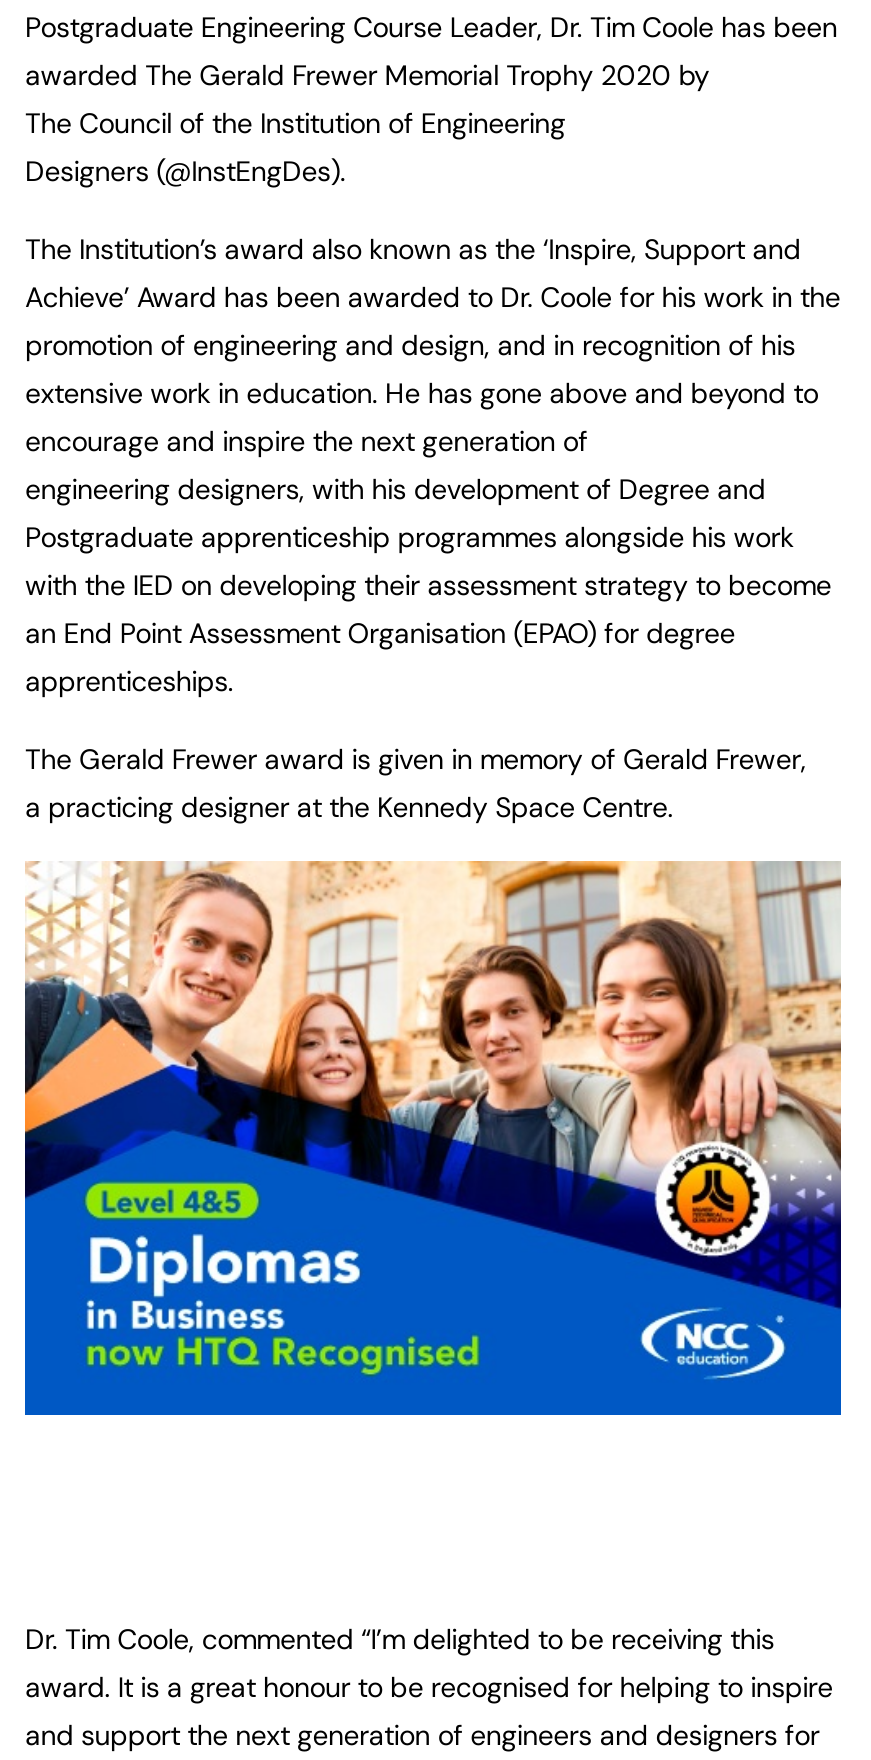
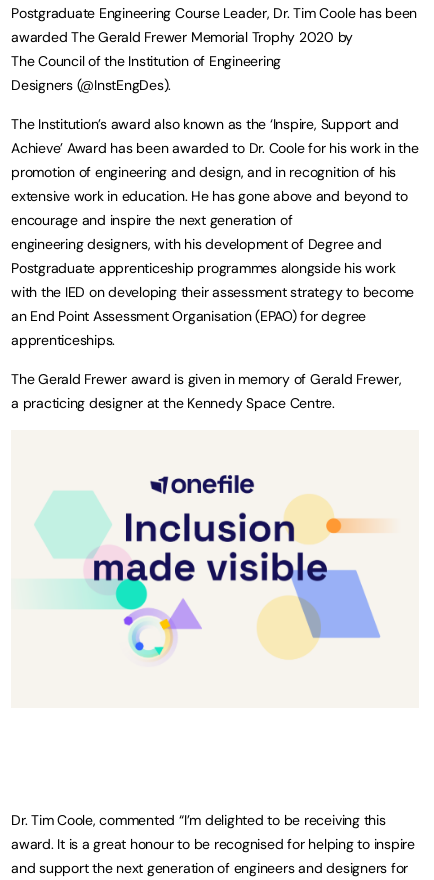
[23,860,843,1418] [image] -> [11,431,419,708] [image]

